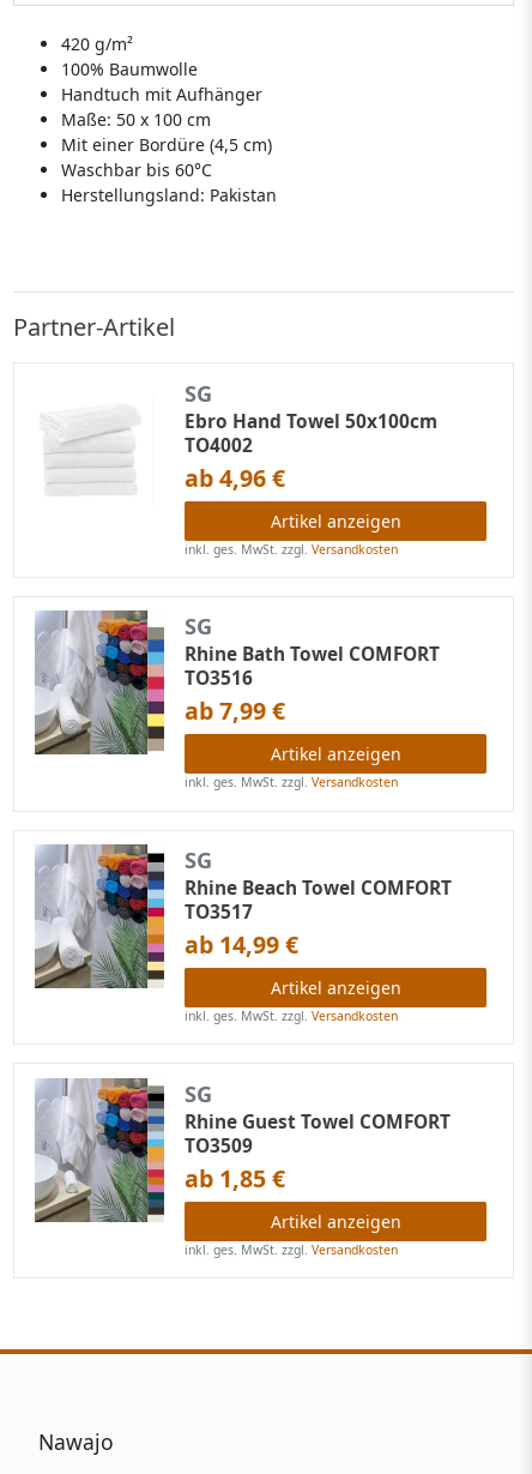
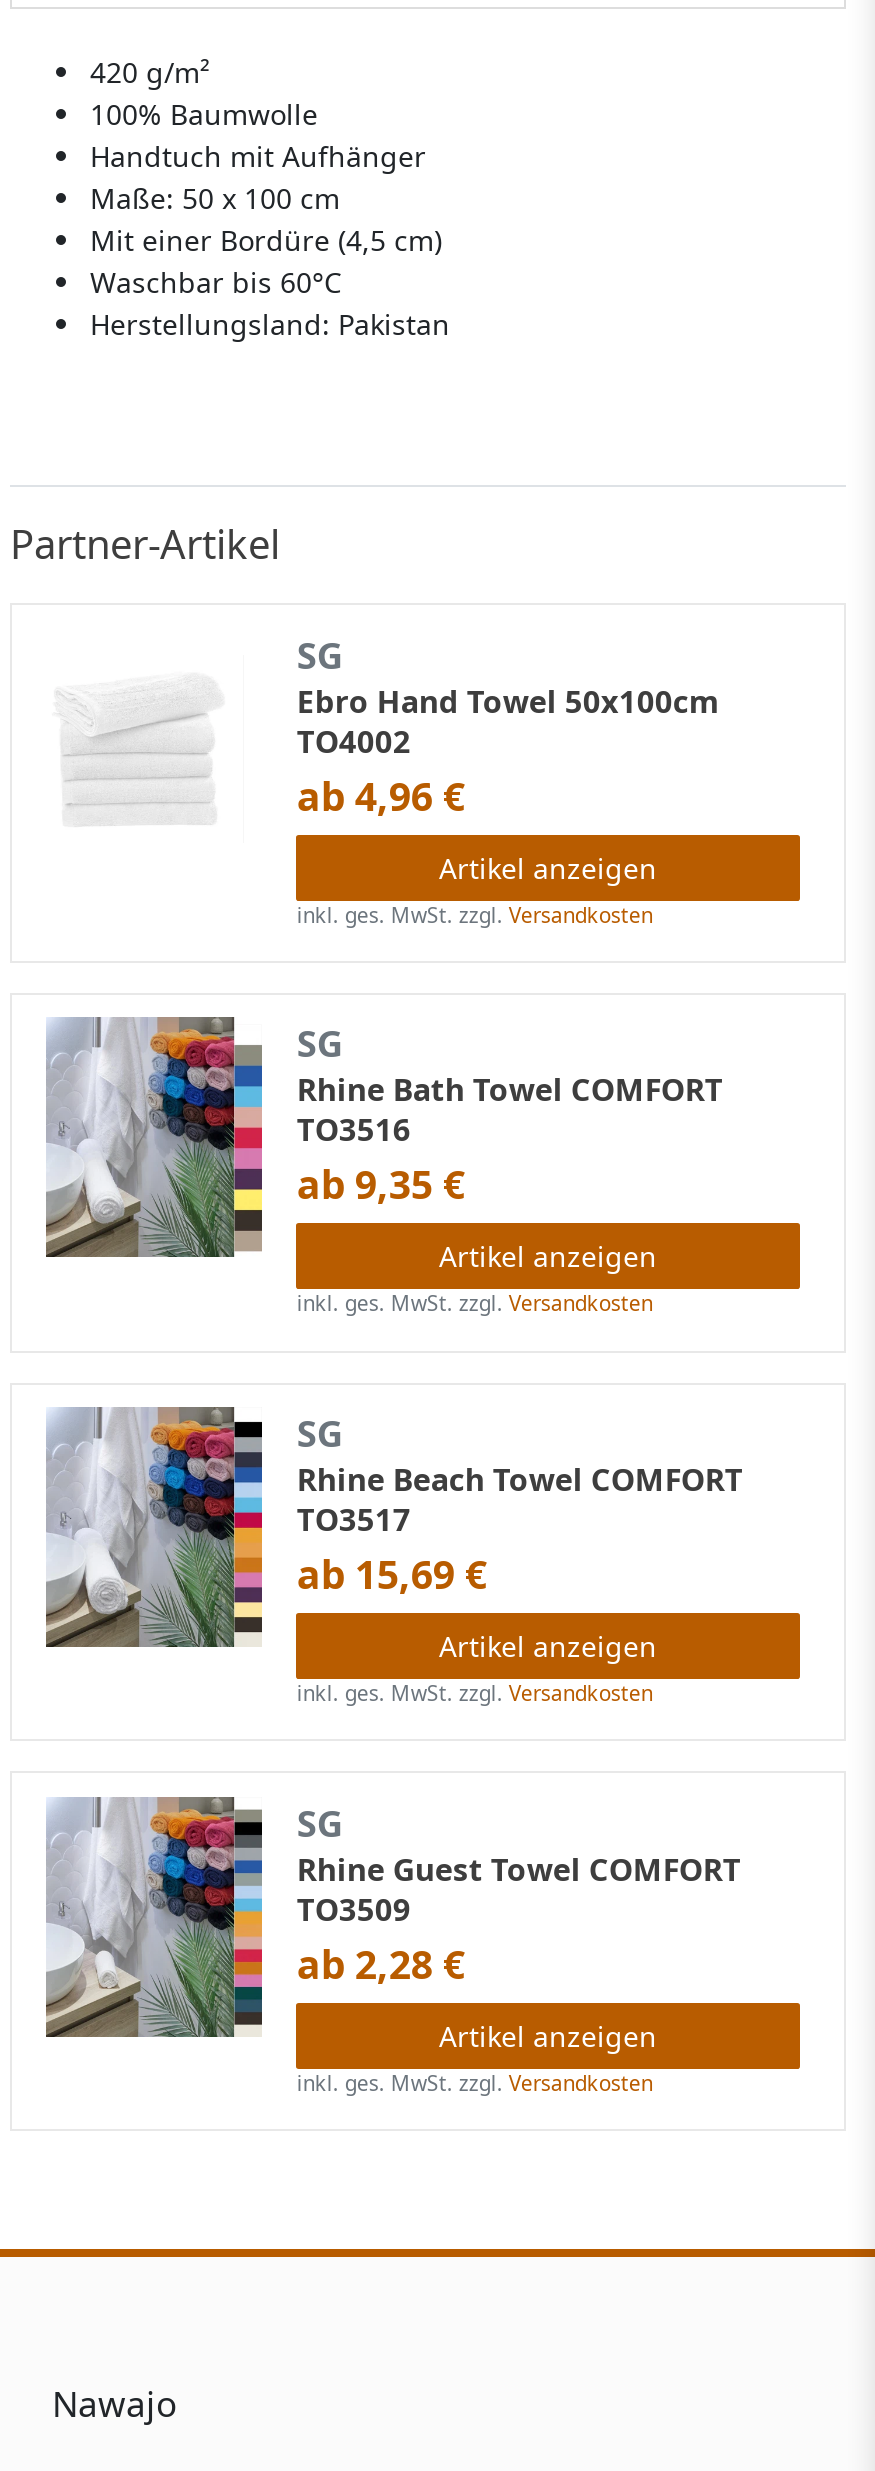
[185,695,286,727] ab 7,99 € -> [297,1158,465,1212] ab 9,35 €
[185,928,299,961] ab 14,99 € -> [297,1547,487,1601] ab 15,69 €
[185,1162,286,1194] ab 1,85 € -> [297,1936,465,1990] ab 2,28 €

